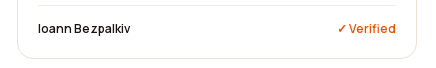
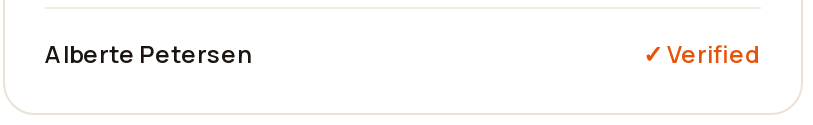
[38,20,130,37] Ioann Bezpalkiv -> [45,37,253,71] Alberte Petersen

